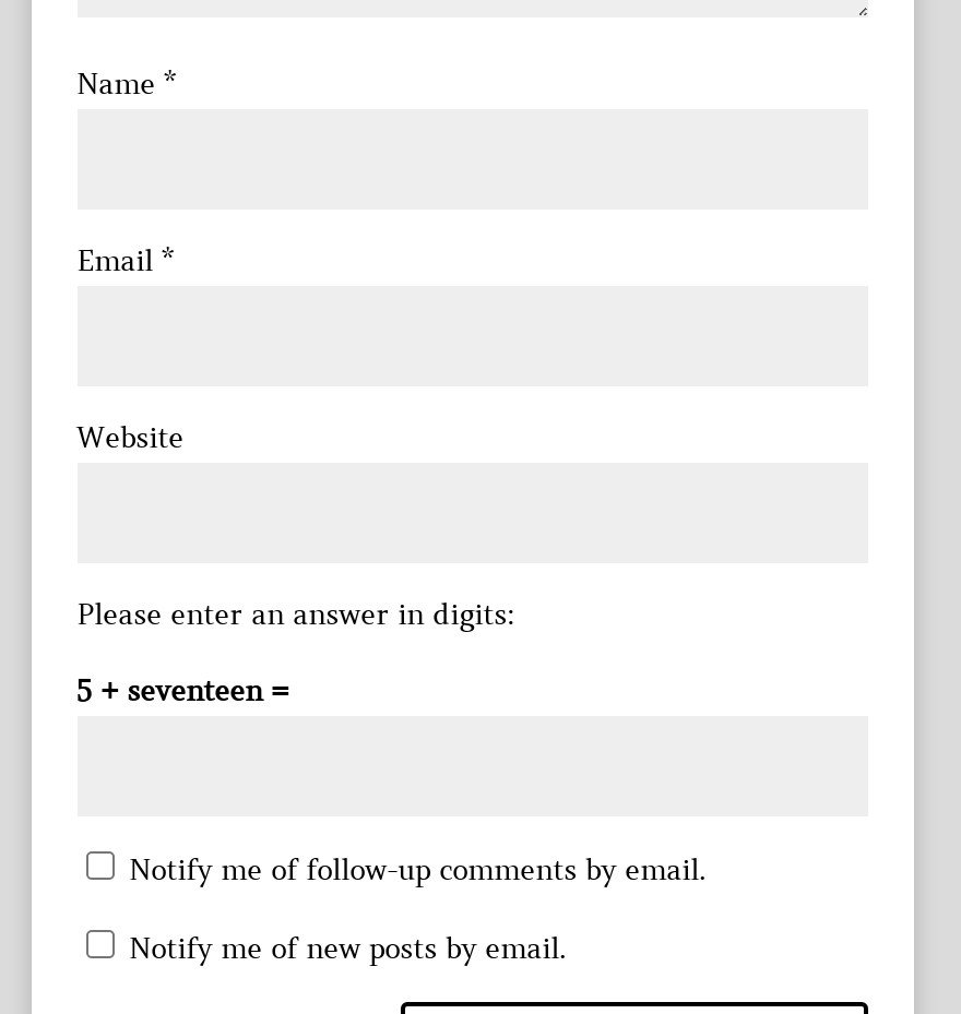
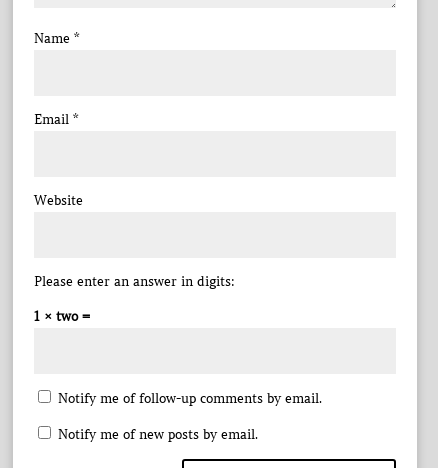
[77,672,289,709] 5 + seventeen = -> [34,308,90,325] 1 × two =

